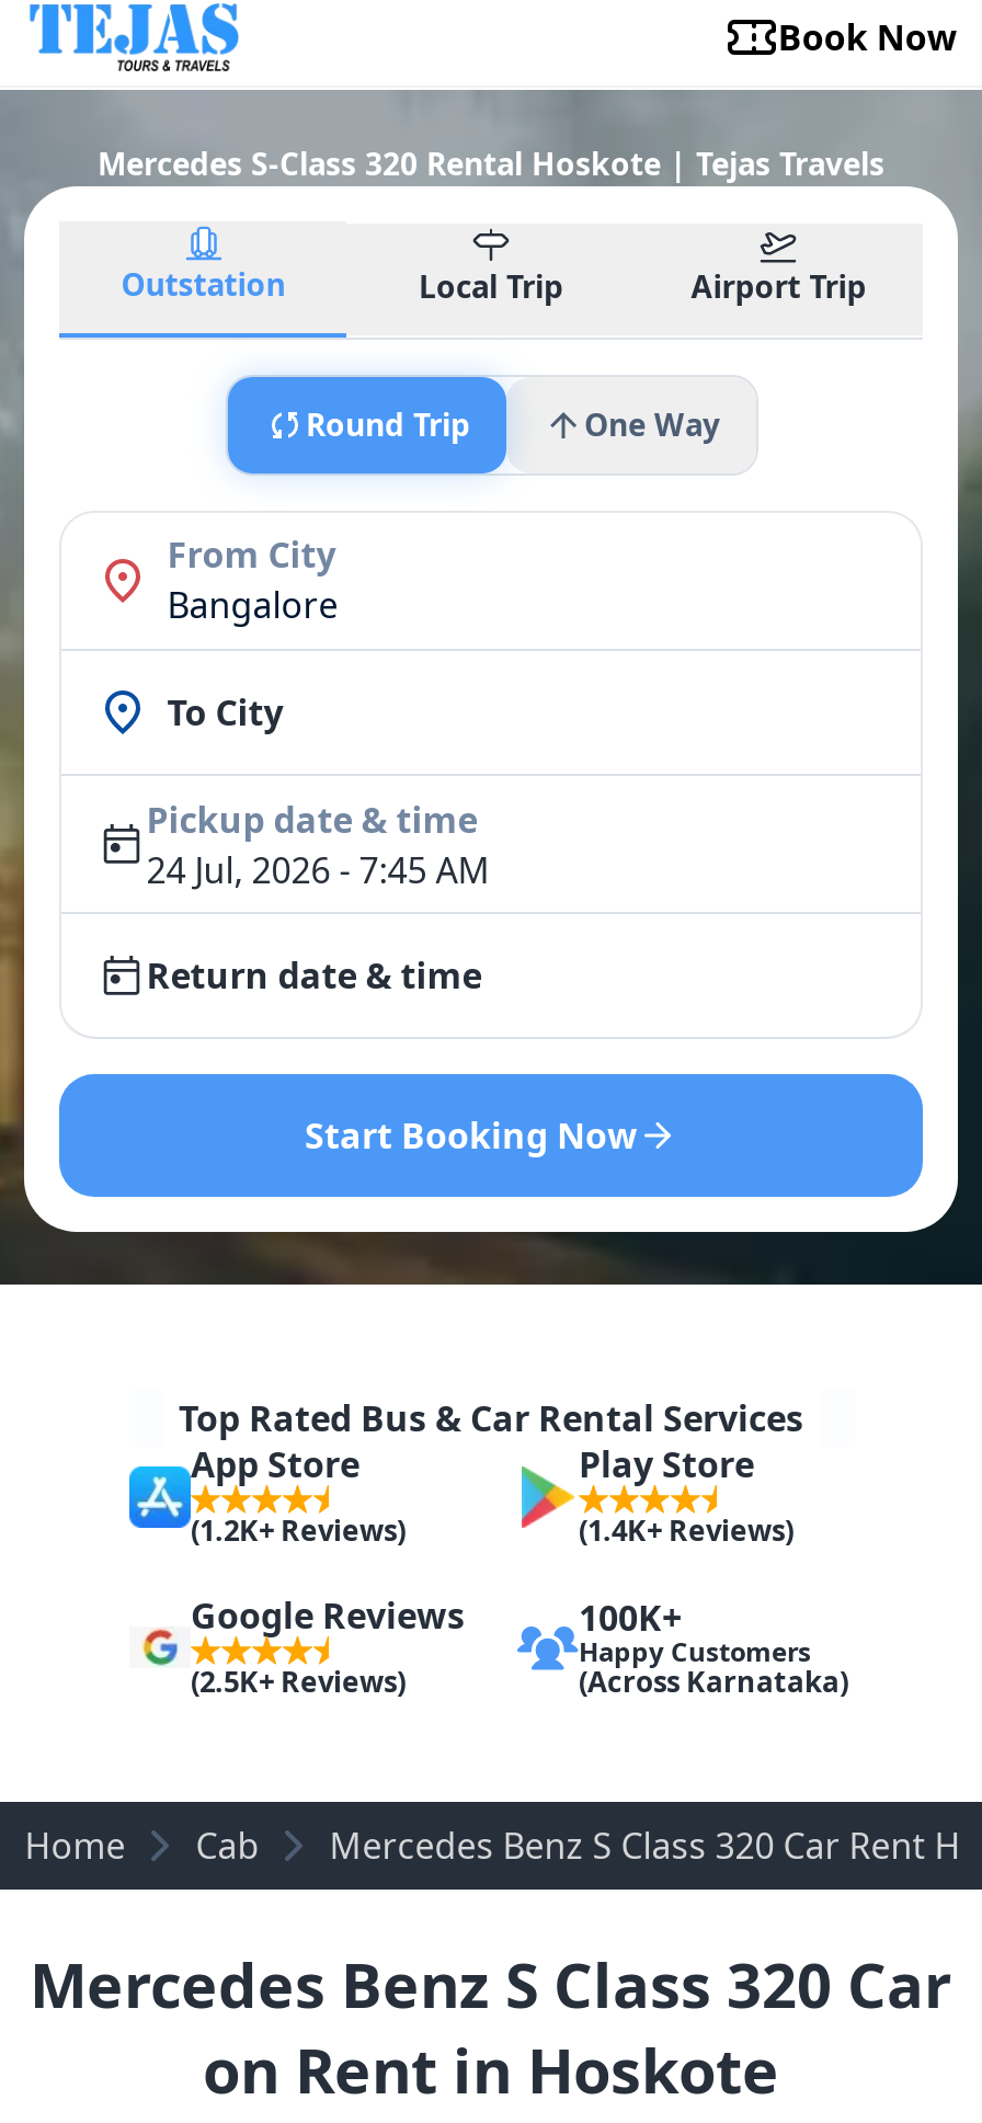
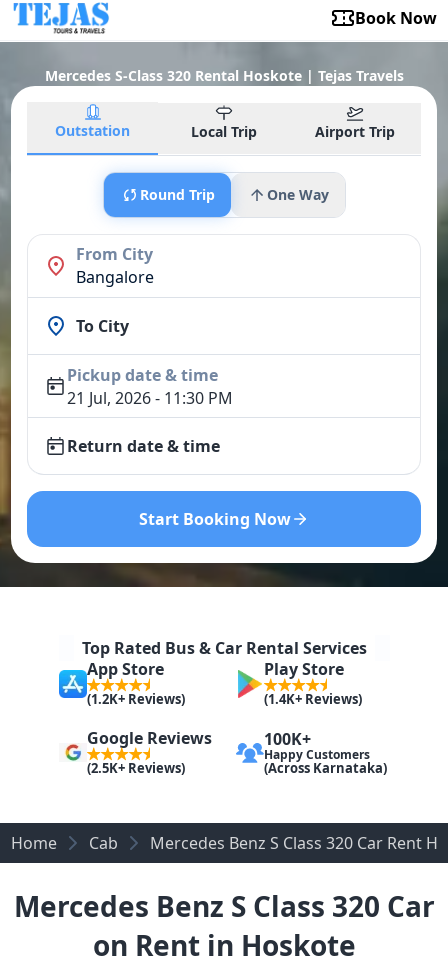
[146,847,490,895] 24 Jul, 2026 - 7:45 AM -> [67,387,233,409] 21 Jul, 2026 - 11:30 PM

